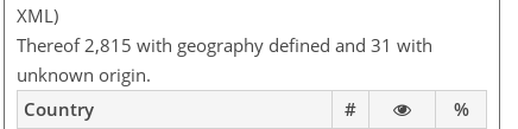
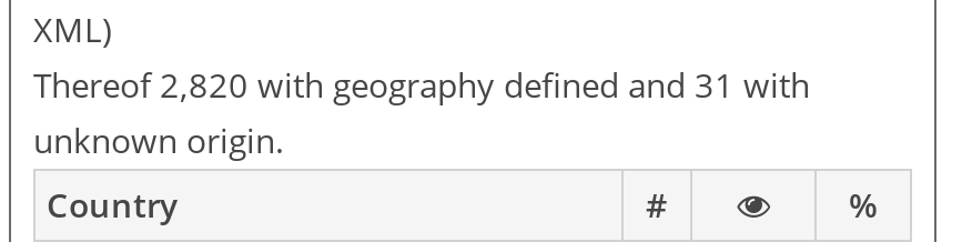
[17,33,432,57] Thereof 2,815 with geography defined and 31 with -> [33,62,810,106] Thereof 2,820 with geography defined and 31 with

